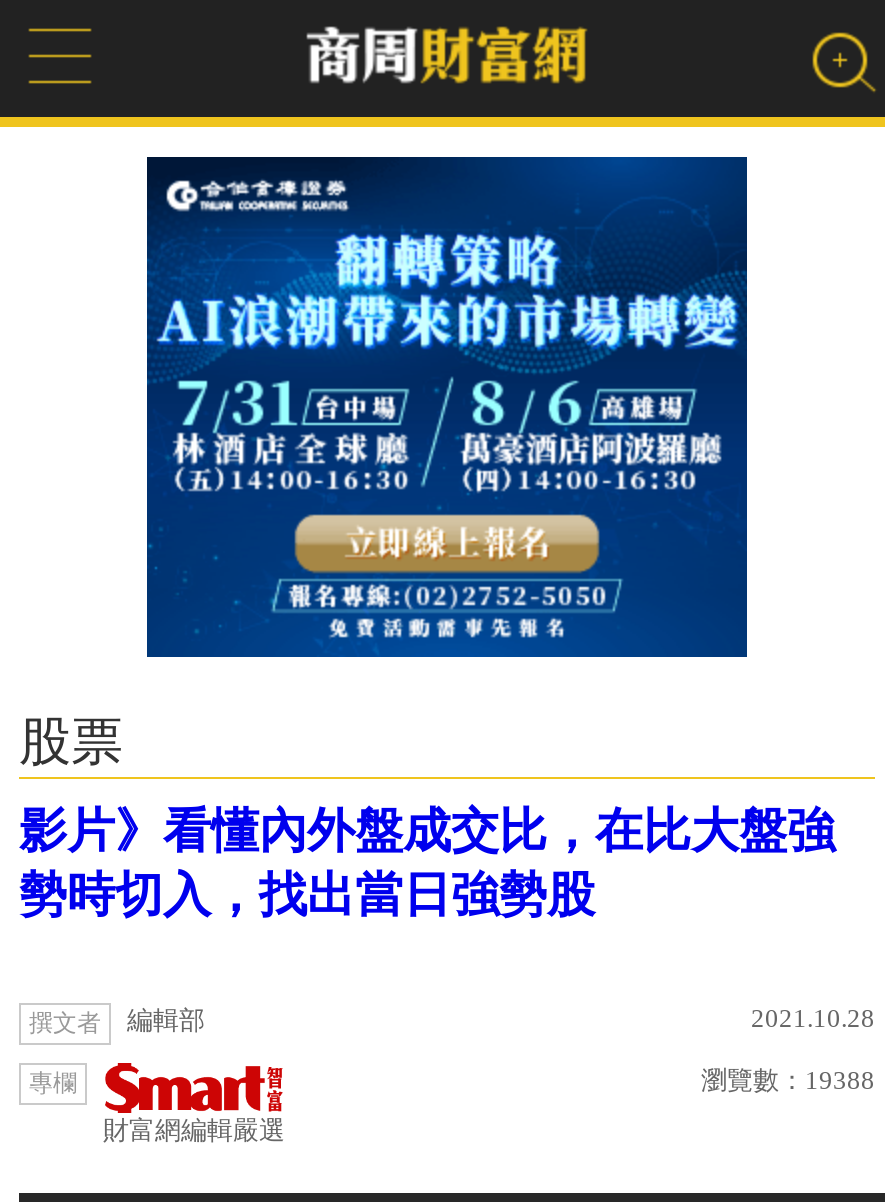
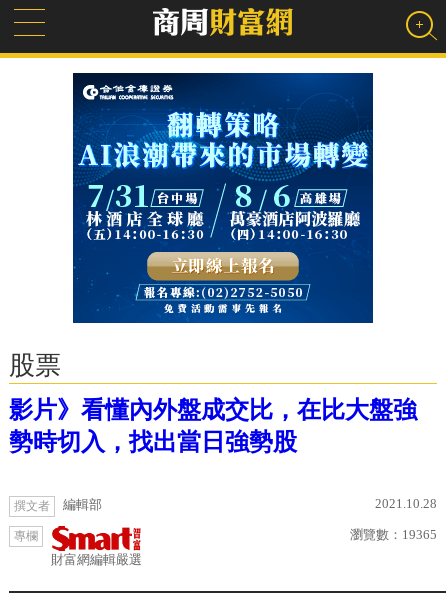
[701,1065,875,1095] 瀏覽數：19388 -> [350,527,437,542] 瀏覽數：19365

